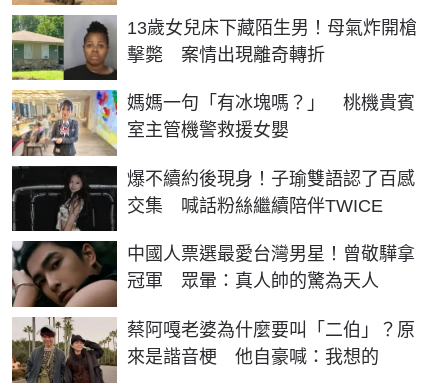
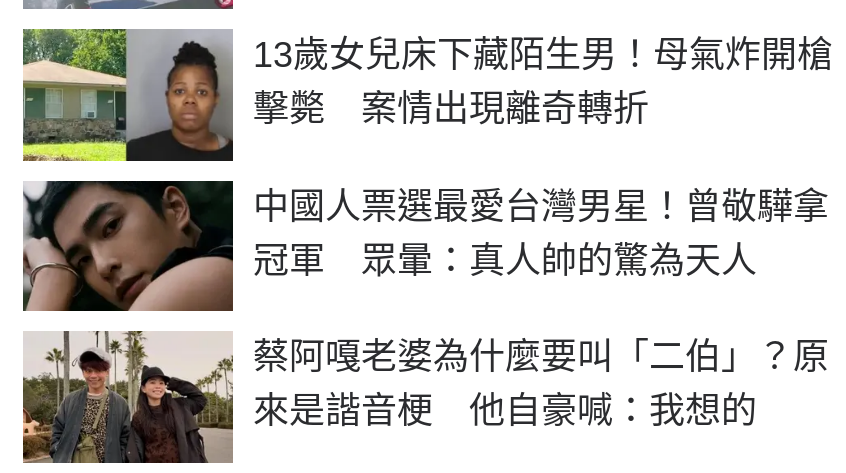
[12,90,415,216] [image] | 媽媽一句「有冰塊嗎？」 桃機貴賓 | 室主管機警救援女嬰 | 爆不續約後現身！子瑜雙語認了百感 | 交集 喊話粉絲繼續陪伴TWICE -> none
[11,166,113,232] [image] -> none

